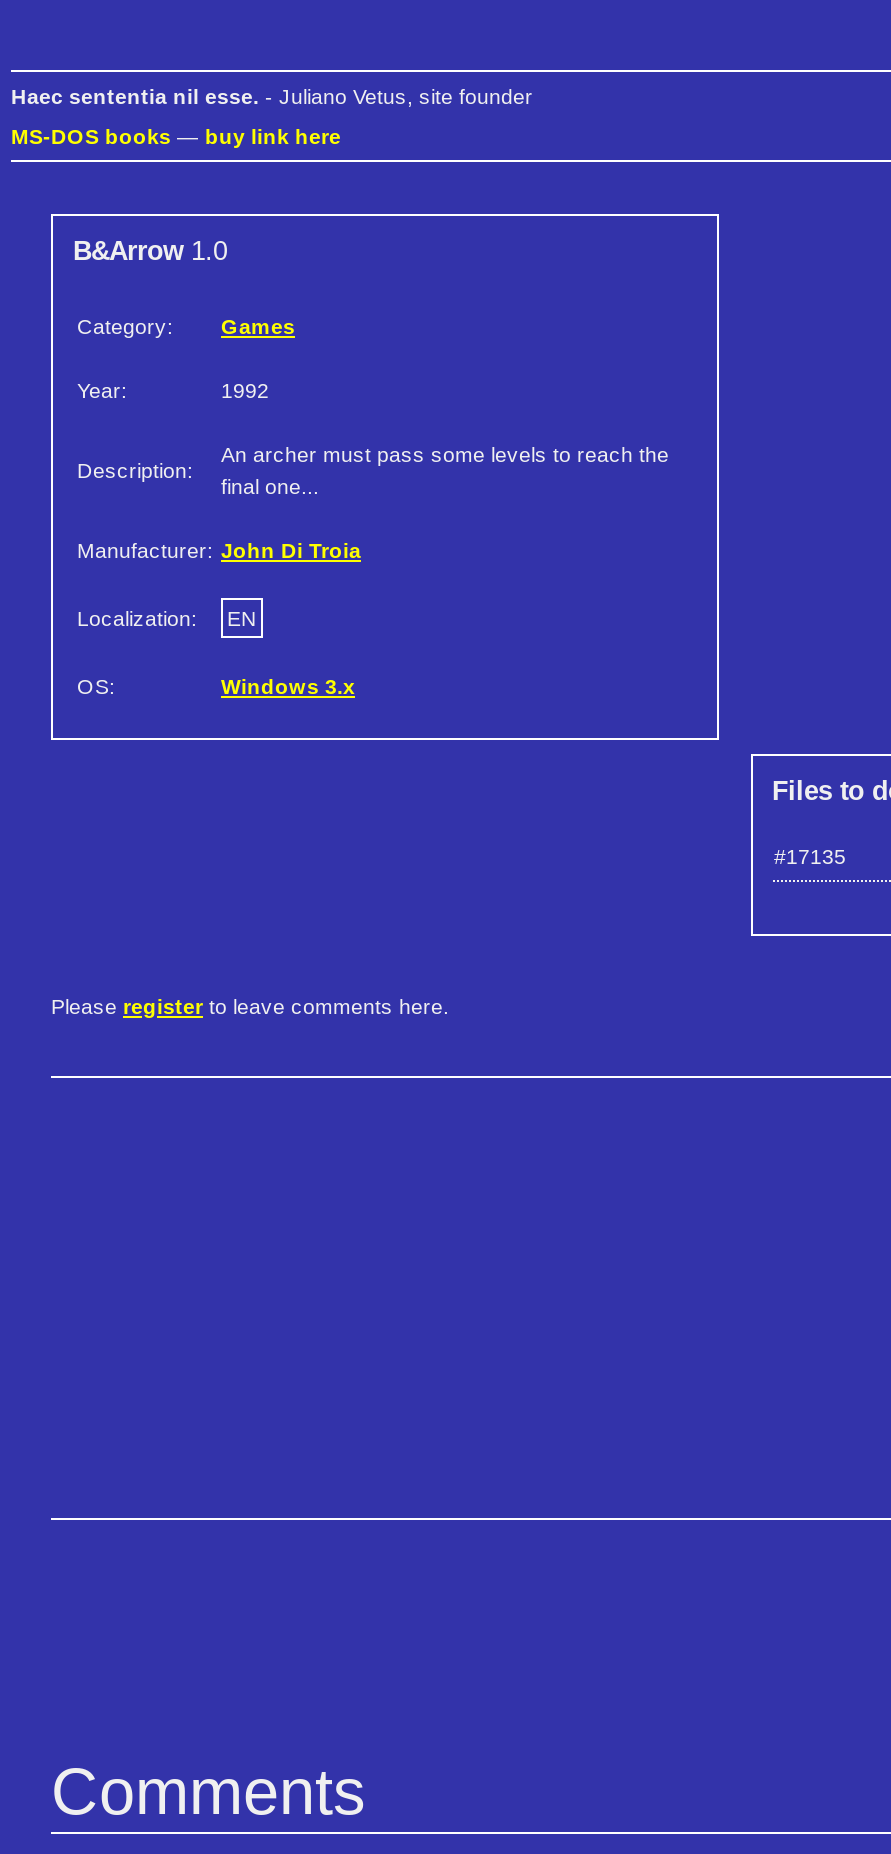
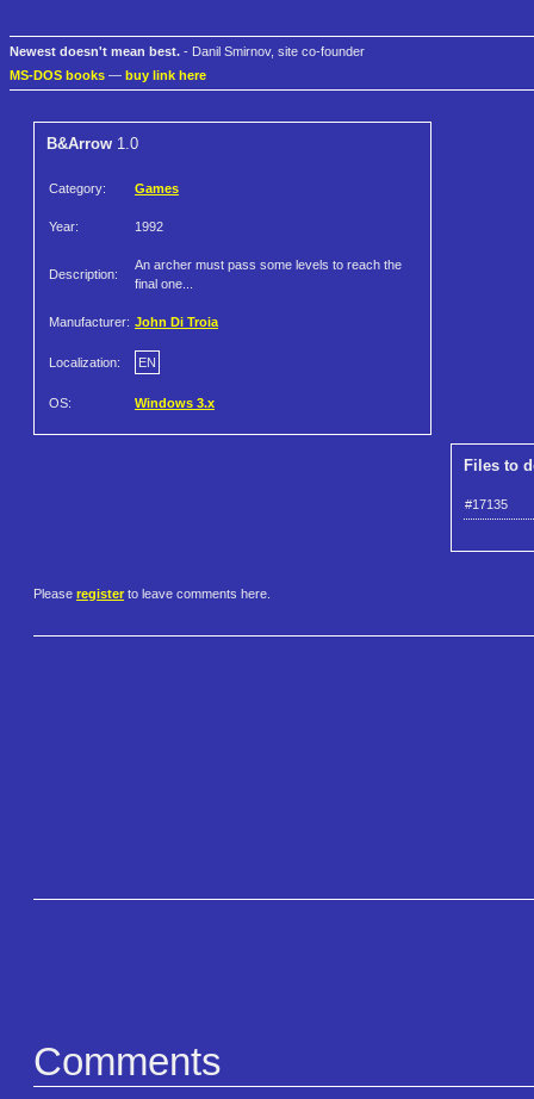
[11,84,533,108] Haec sententia nil esse. - Juliano Vetus, site founder -> [10,44,365,59] Newest doesn't mean best. - Danil Smirnov, site co-founder

